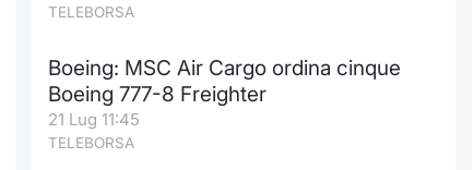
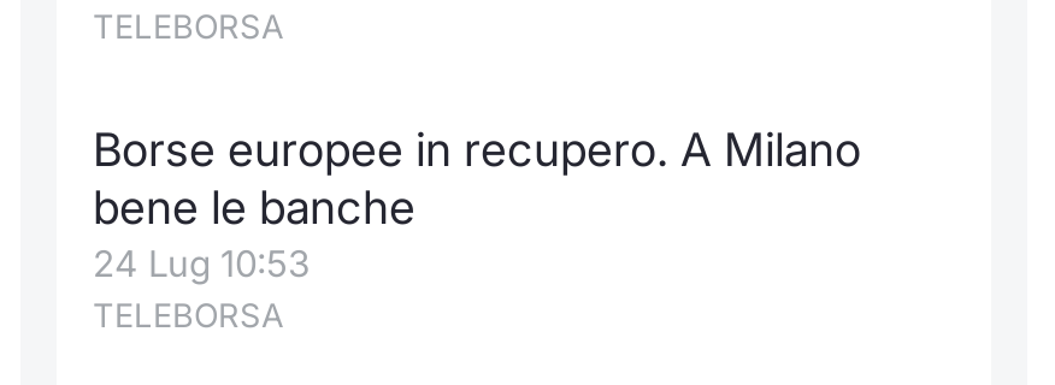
[48,56,401,130] Boeing: MSC Air Cargo ordina cinque | Boeing 777-8 Freighter | 21 Lug 11:45 -> [93,123,861,286] Borse europee in recupero. A Milano | bene le banche | 24 Lug 10:53

